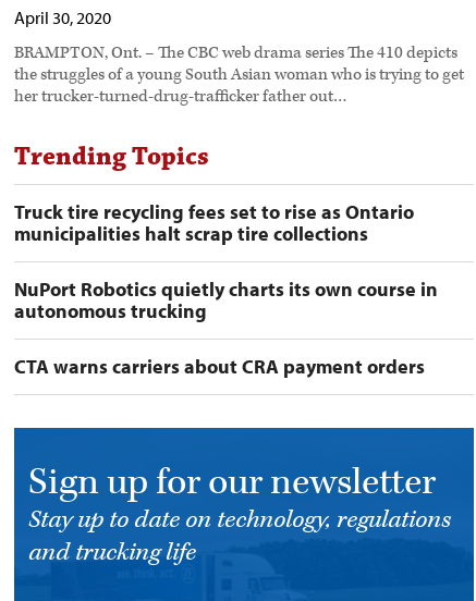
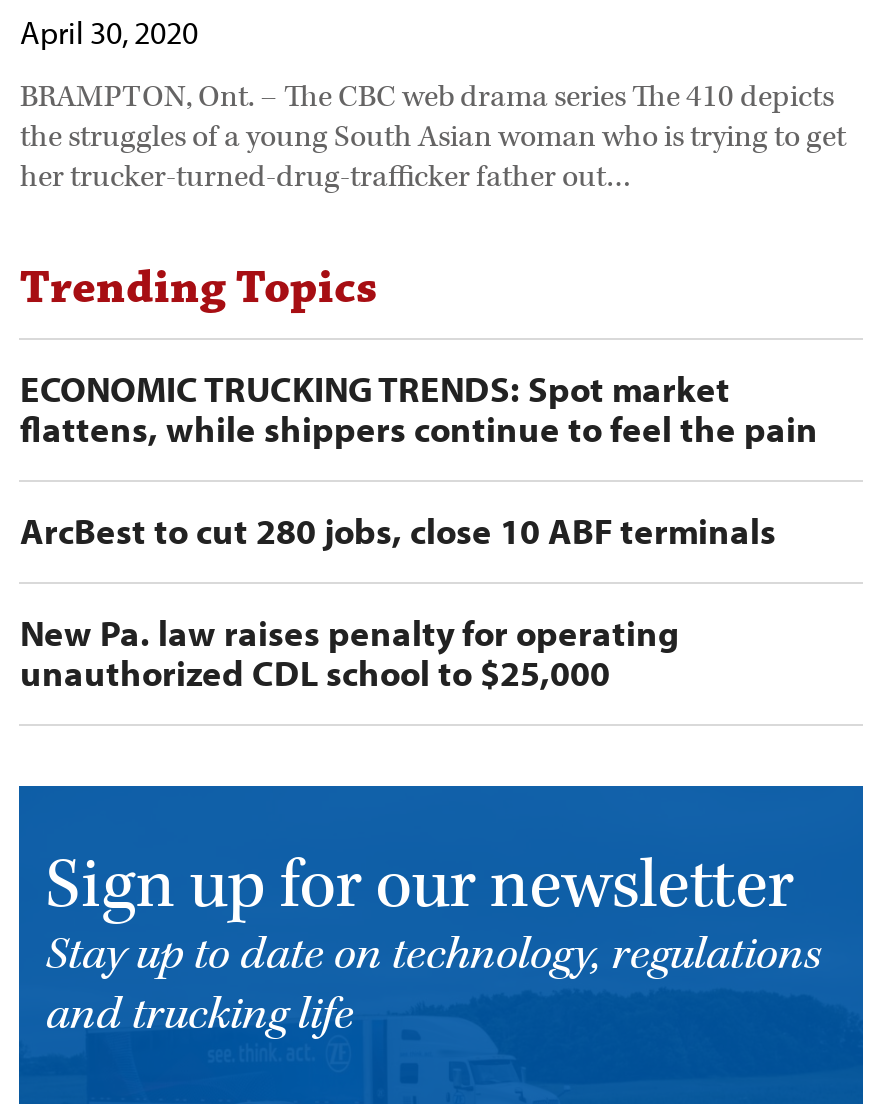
[15,199,414,246] Truck tire recycling fees set to rise as Ontario | municipalities halt scrap tire collections -> [20,366,818,452] ECONOMIC TRUCKING TRENDS: Spot market | flattens, while shippers continue to feel the pain
[15,277,438,323] NuPort Robotics quietly charts its own course in | autonomous trucking -> [20,508,776,554] ArcBest to cut 280 jobs, close 10 ABF terminals
[15,354,425,379] CTA warns carriers about CRA payment orders -> [20,610,680,696] New Pa. law raises penalty for operating | unauthorized CDL school to $25,000

